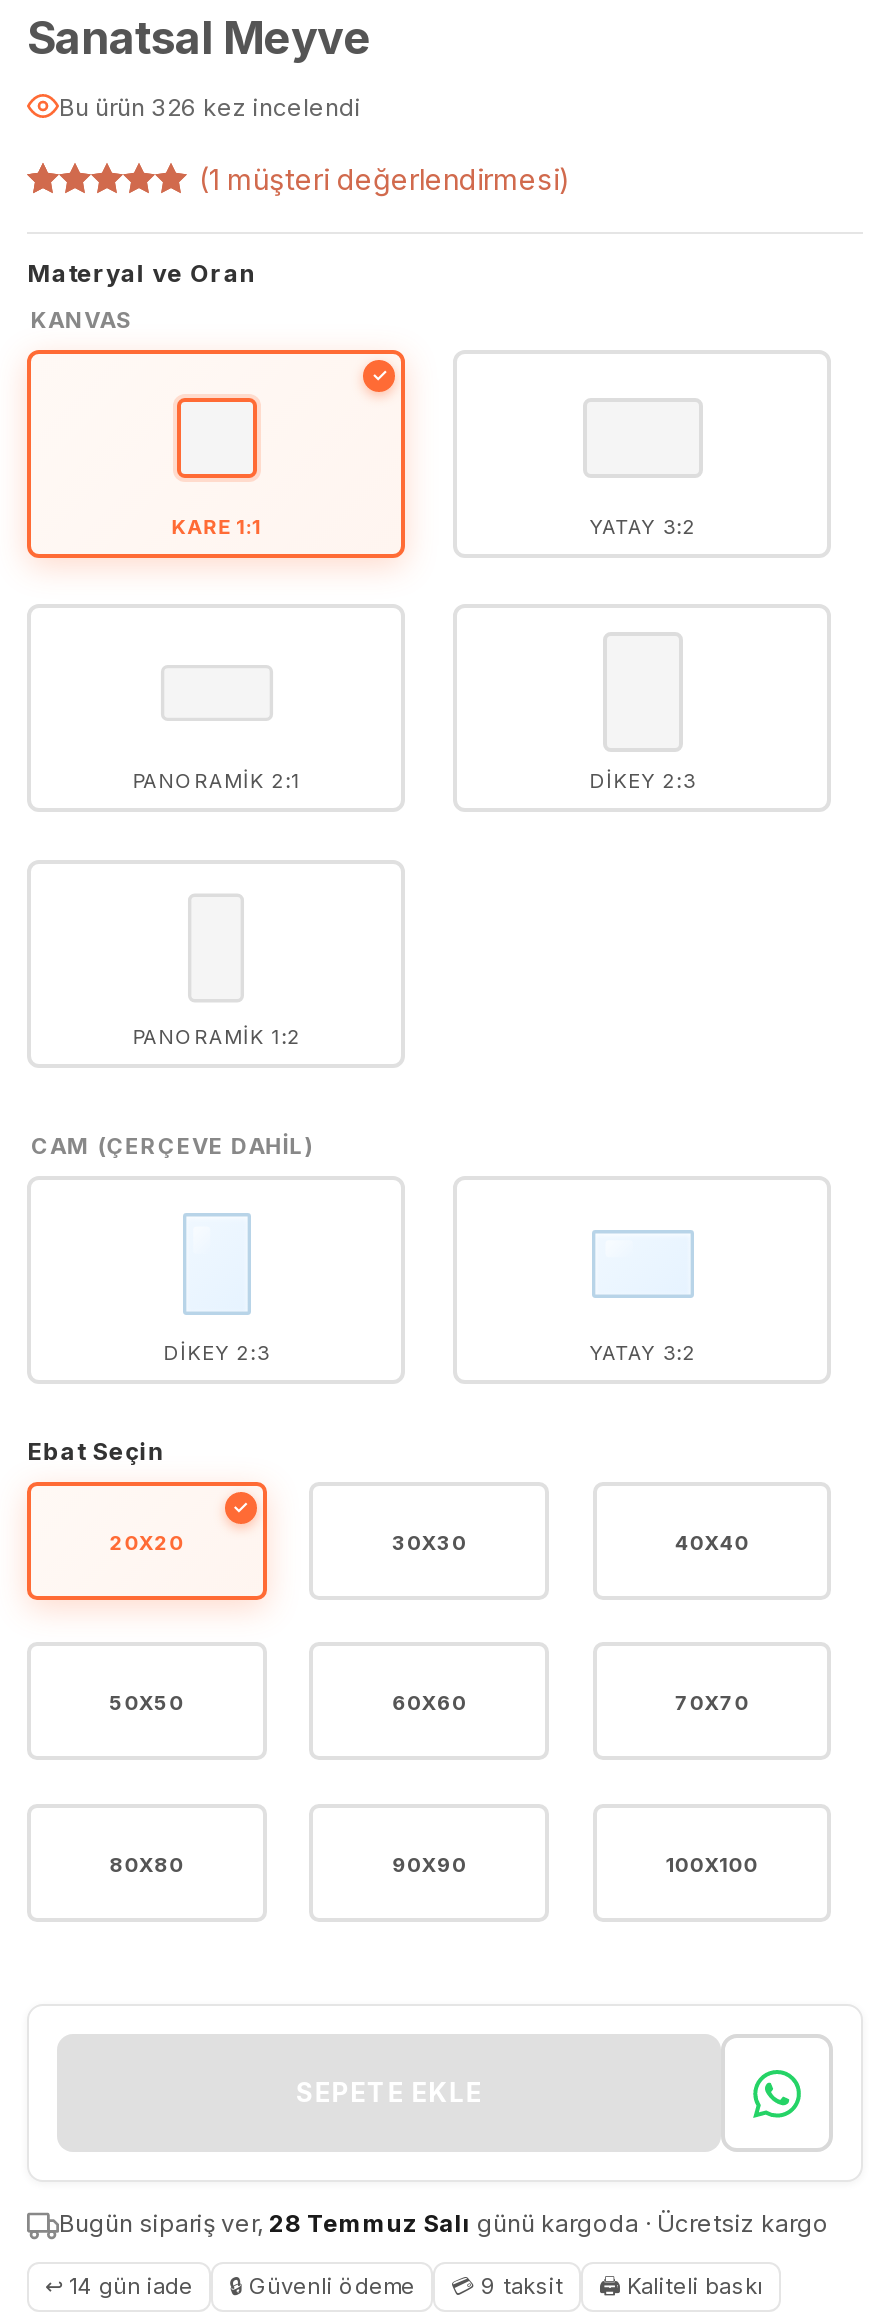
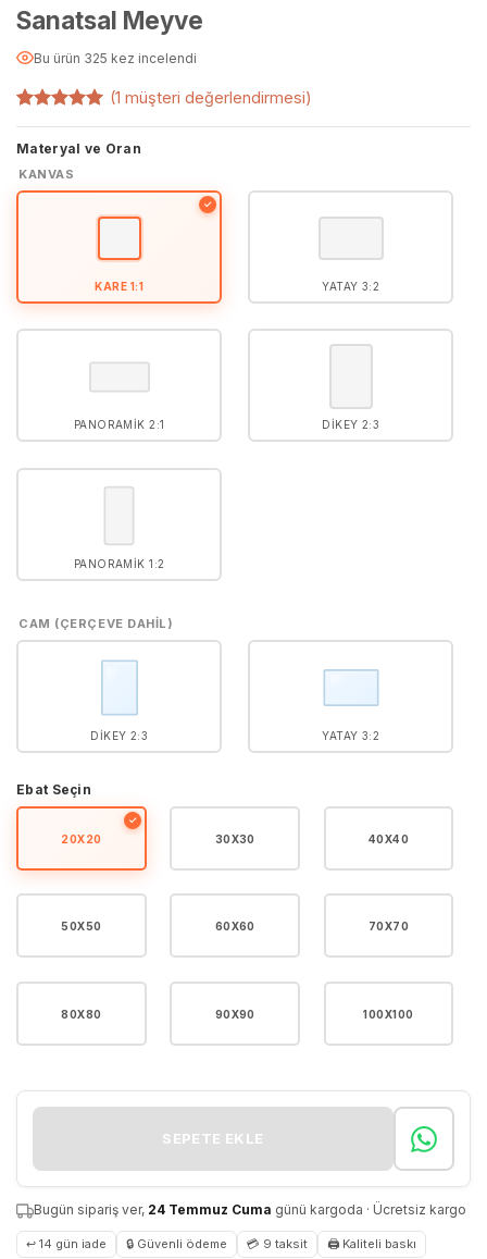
[59,92,361,122] Bu ürün 326 kez incelendi -> [34,50,197,66] Bu ürün 325 kez incelendi
[59,2209,829,2239] Bugün sipariş ver, 28 Temmuz Salı günü kargoda · Ücretsiz kargo -> [34,1202,466,1218] Bugün sipariş ver, 24 Temmuz Cuma günü kargoda · Ücretsiz kargo

